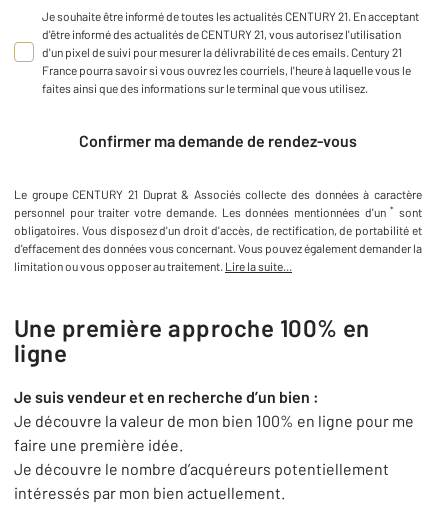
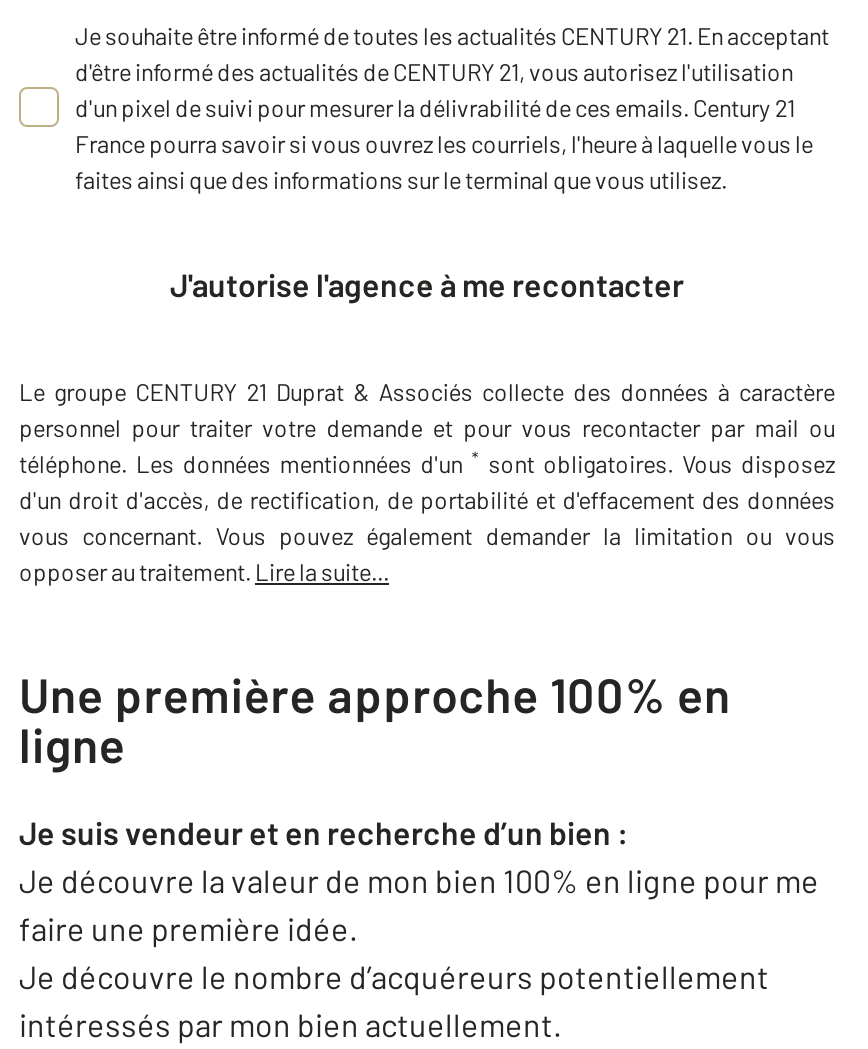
[89,131,357,150] Confirmer ma demande de rendez-vous -> [192,265,684,303] J'autorise l'agence à me recontacter
[14,204,422,273] personnel pour traiter votre demande. Les données mentionnées d'un * sont | obligatoires. Vous disposez d'un droit d'accès, de rectification, de portabilité et | d'effacement des données vous concernant. Vous pouvez également demander la | limitation ou vous opposer au traitement. Lire la suite... -> [19,413,835,585] personnel pour traiter votre demande et pour vous recontacter par mail ou | téléphone. Les données mentionnées d'un * sont obligatoires. Vous disposez | d'un droit d'accès, de rectification, de portabilité et d'effacement des données | vous concernant. Vous pouvez également demander la limitation ou vous | opposer au traitement. Lire la suite...

